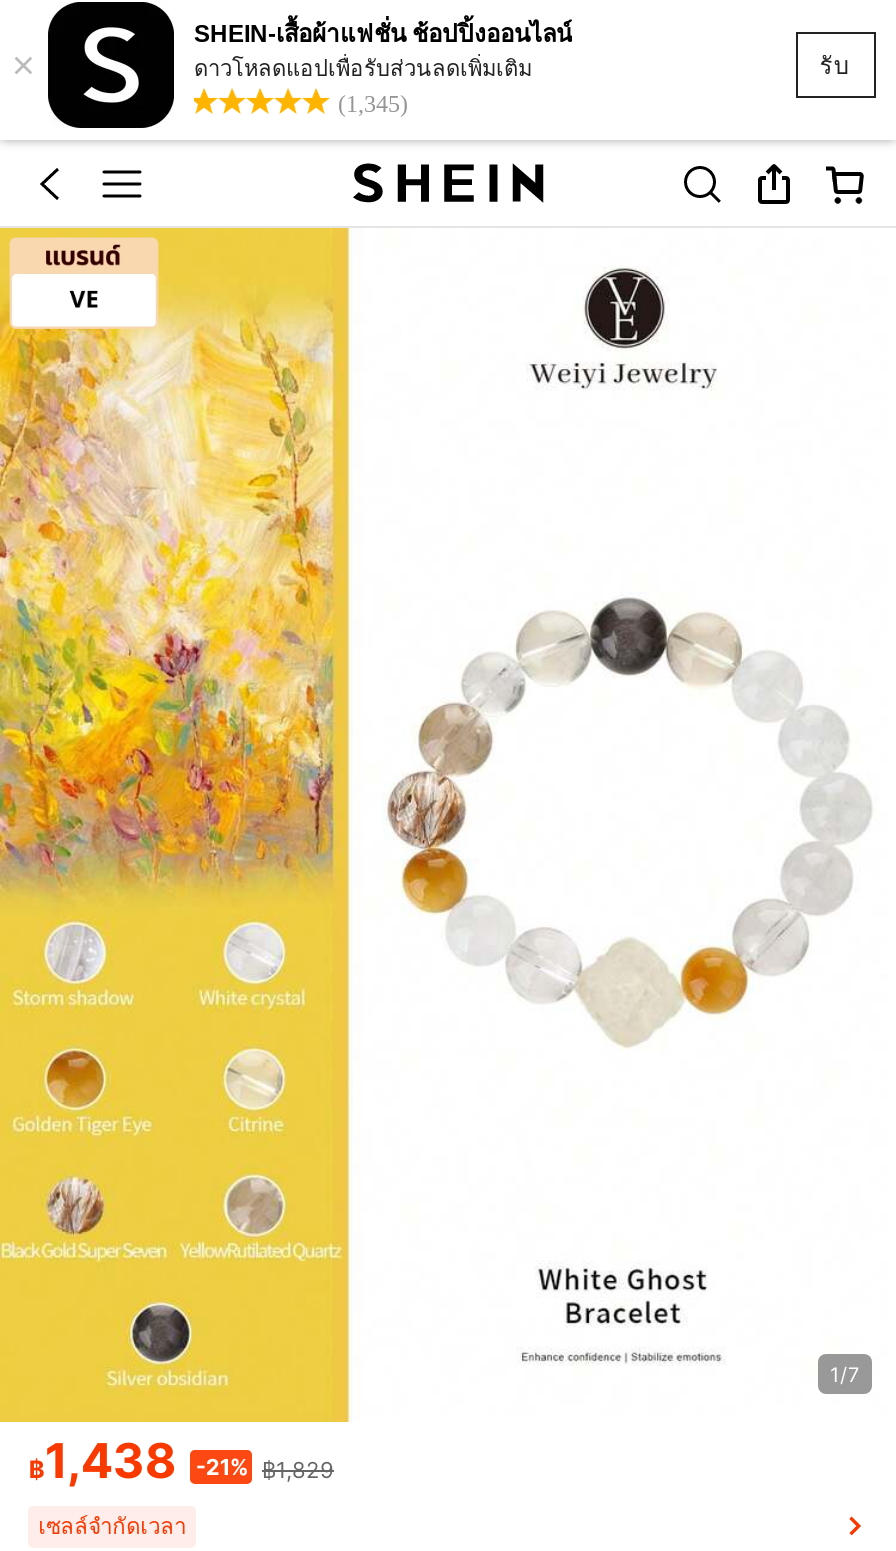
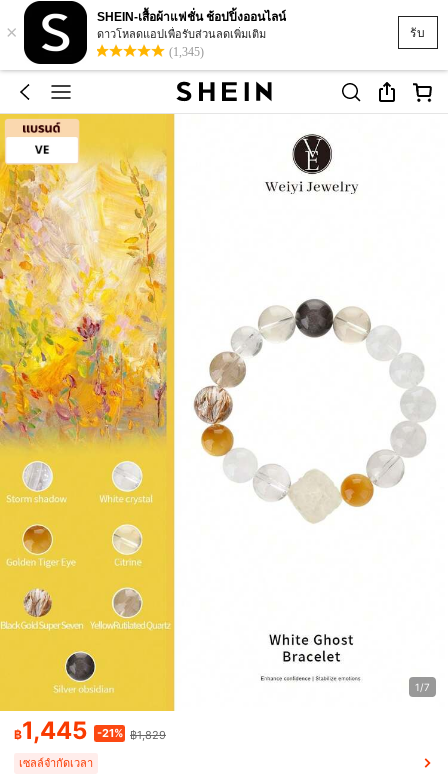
[29,1432,177,1490] ฿1,438 -> [14,716,87,745] ฿1,445

